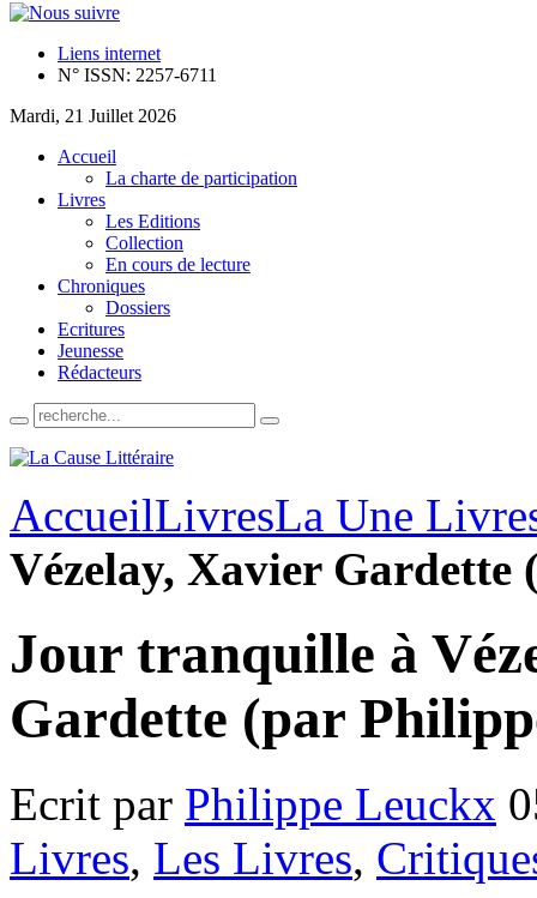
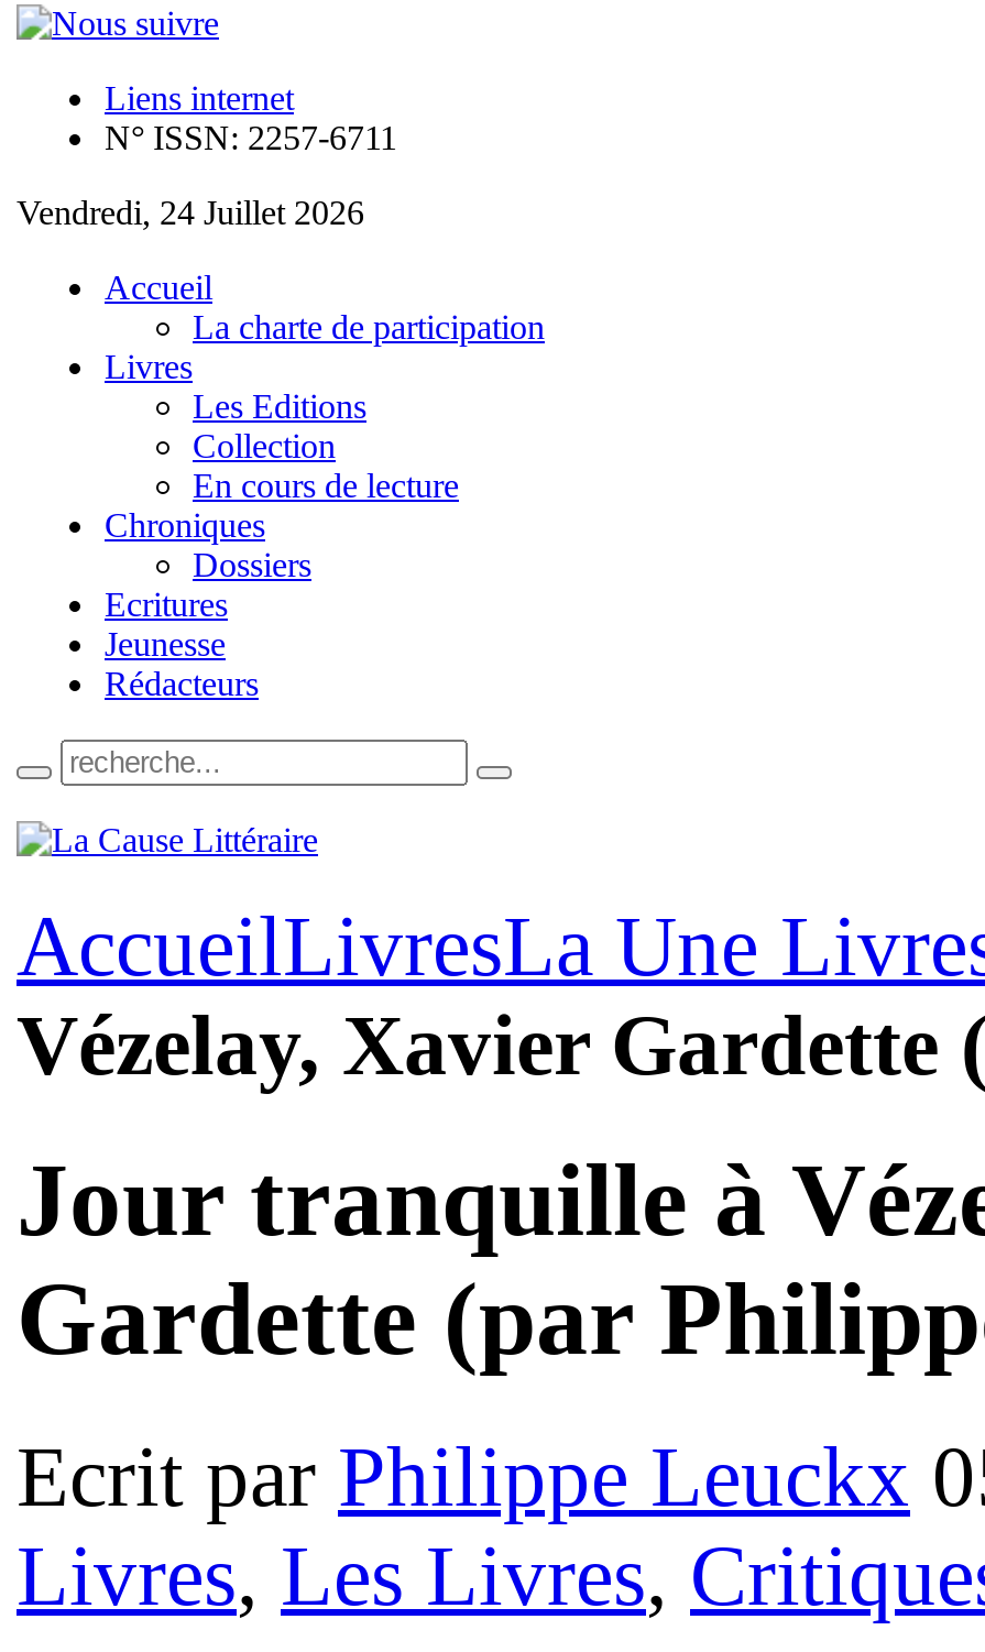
[10,106,176,126] Mardi, 21 Juillet 2026 -> [17,194,364,231] Vendredi, 24 Juillet 2026

